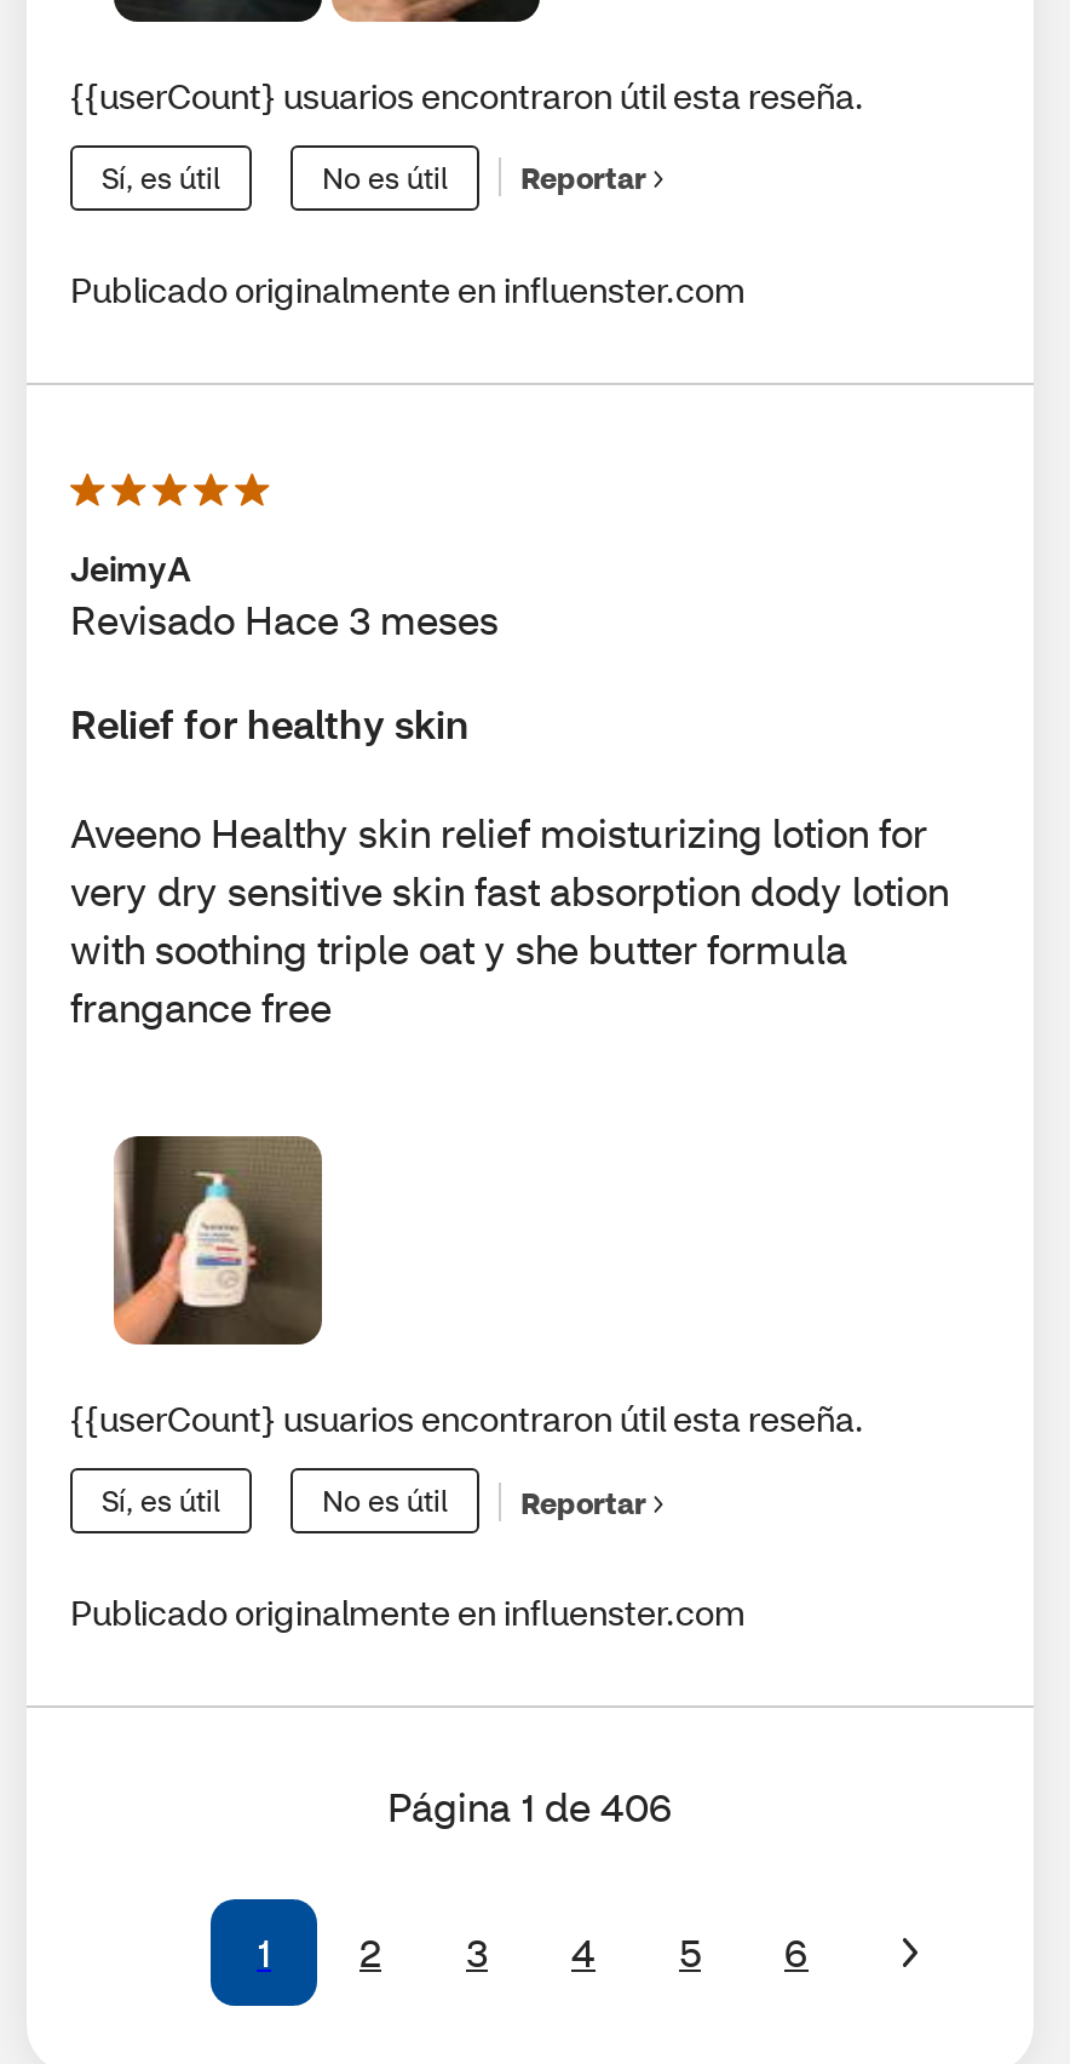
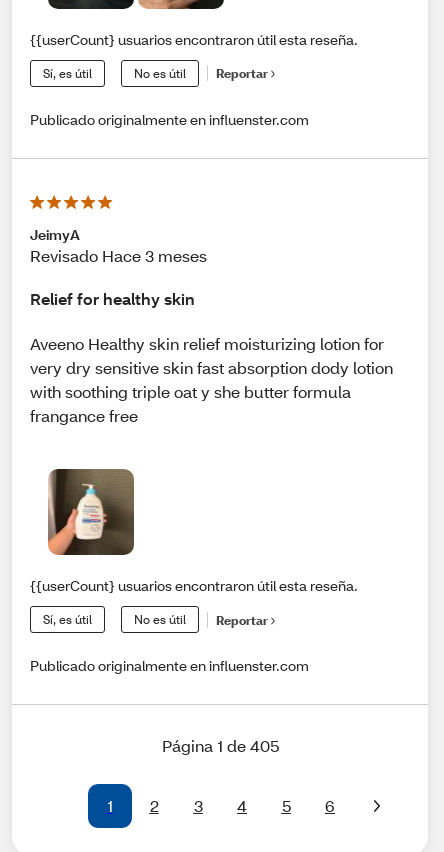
[387,1781,673,1832] Página 1 de 406 -> [161,735,278,756] Página 1 de 405

